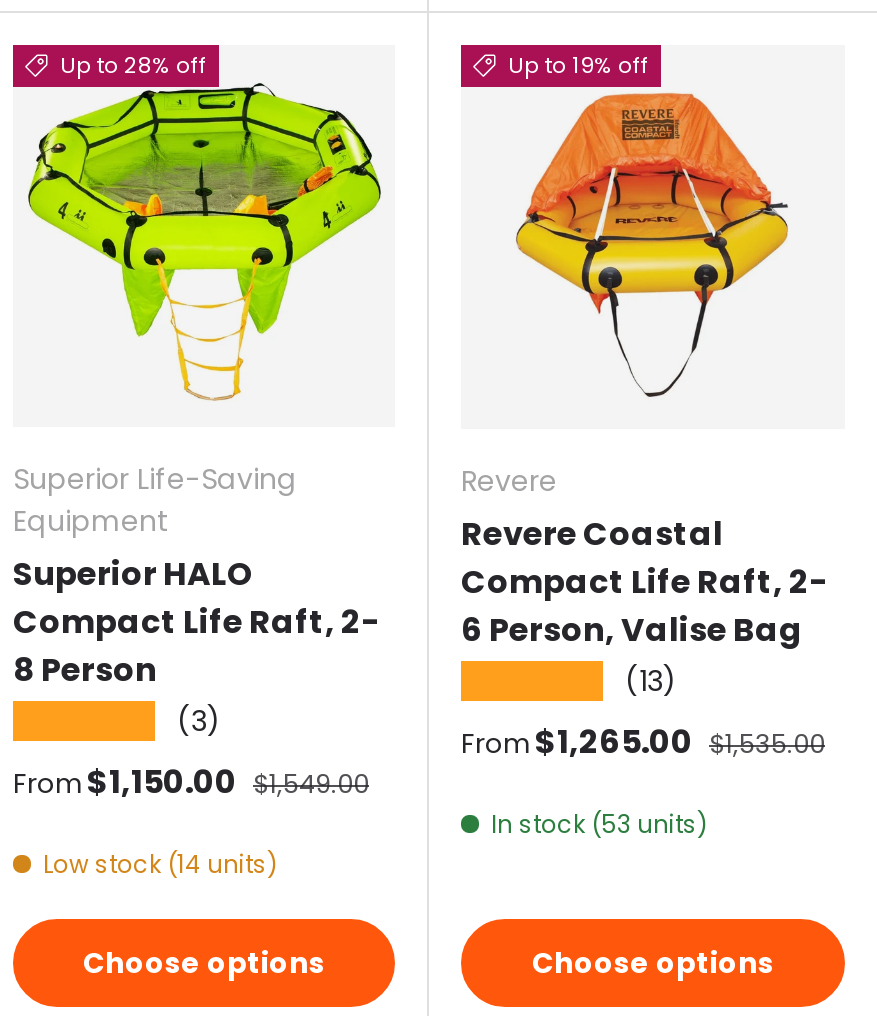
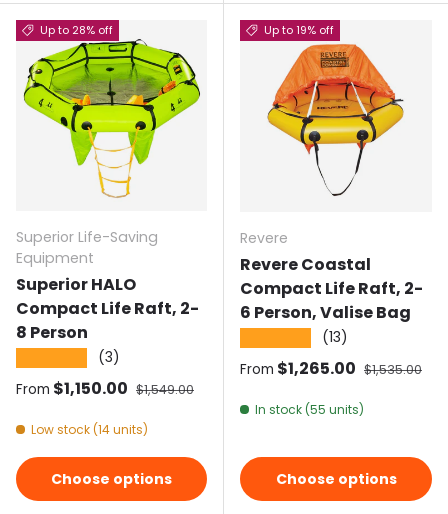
[491,808,707,842] In stock (53 units) -> [255,401,364,418] In stock (55 units)

